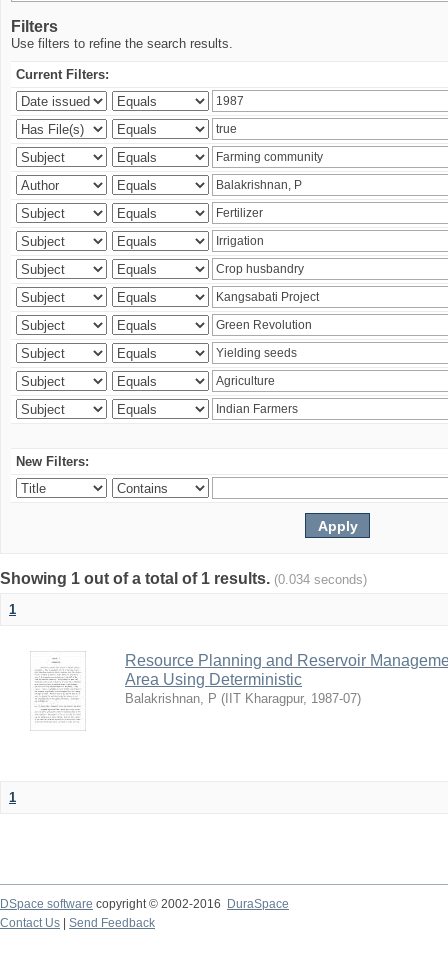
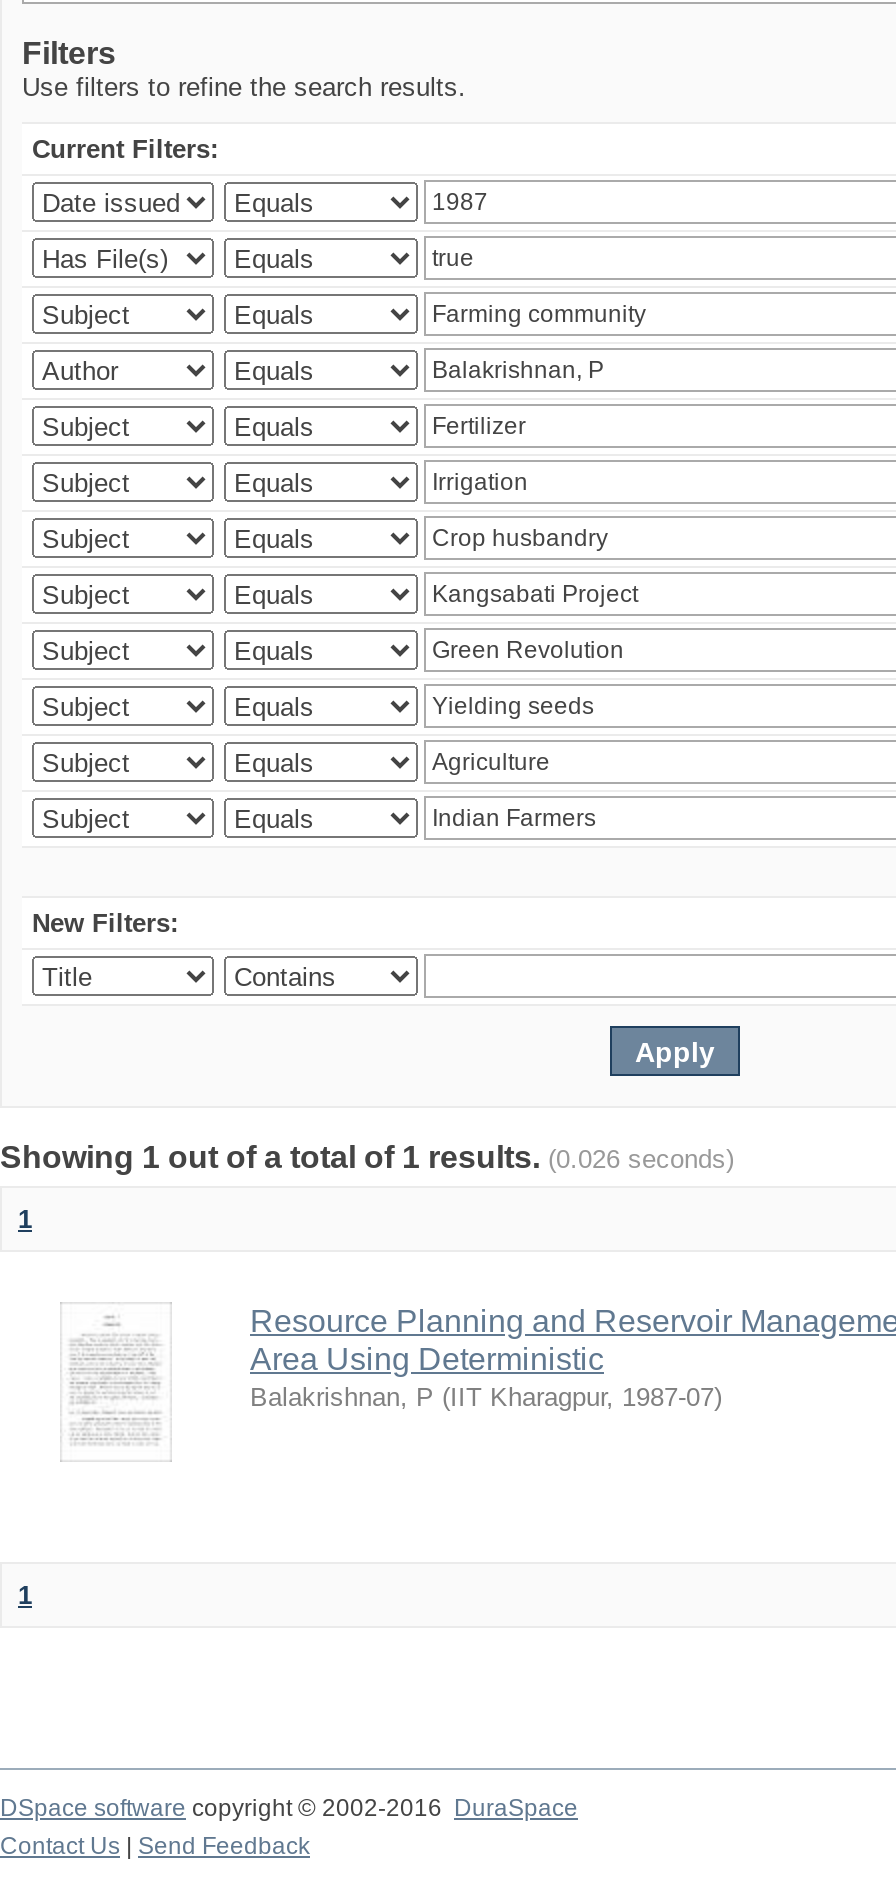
[0,570,367,587] Showing 1 out of a total of 1 results. (0.034 seconds) -> [0,1140,734,1174] Showing 1 out of a total of 1 results. (0.026 seconds)

